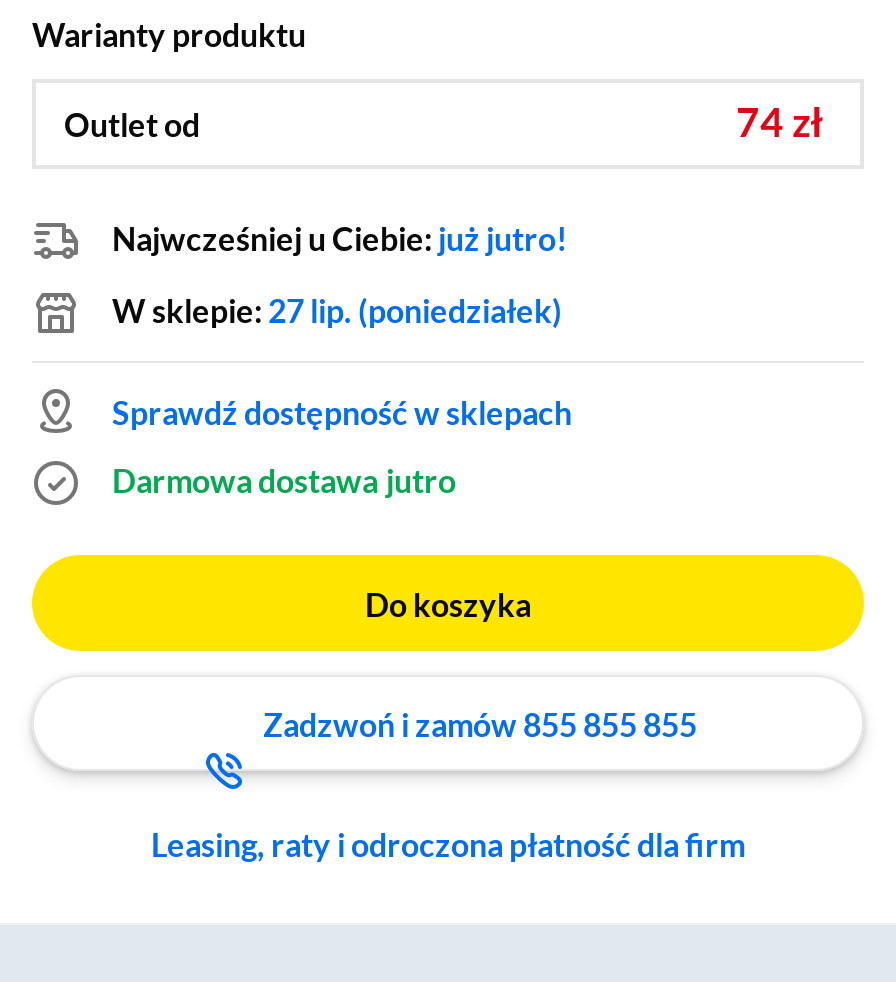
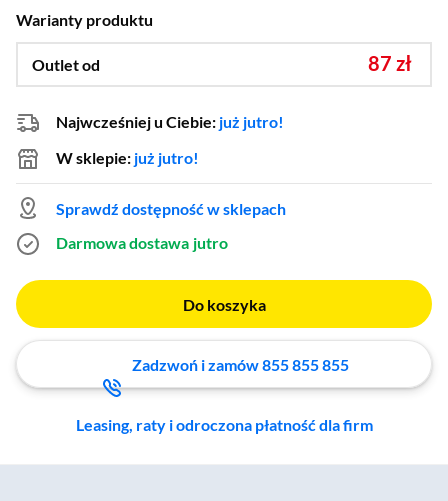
[736,98,824,146] 74 zł -> [368,51,412,75] 87 zł
[112,292,562,330] W sklepie: 27 lip. (poniedziałek) -> [56,148,199,167] W sklepie: już jutro!

